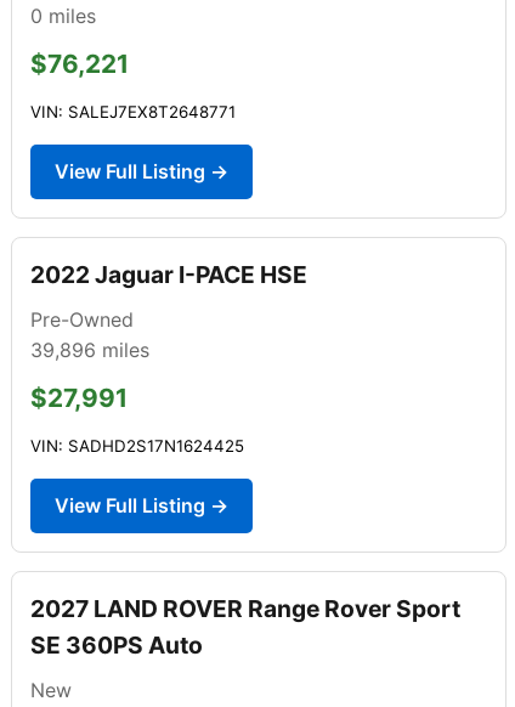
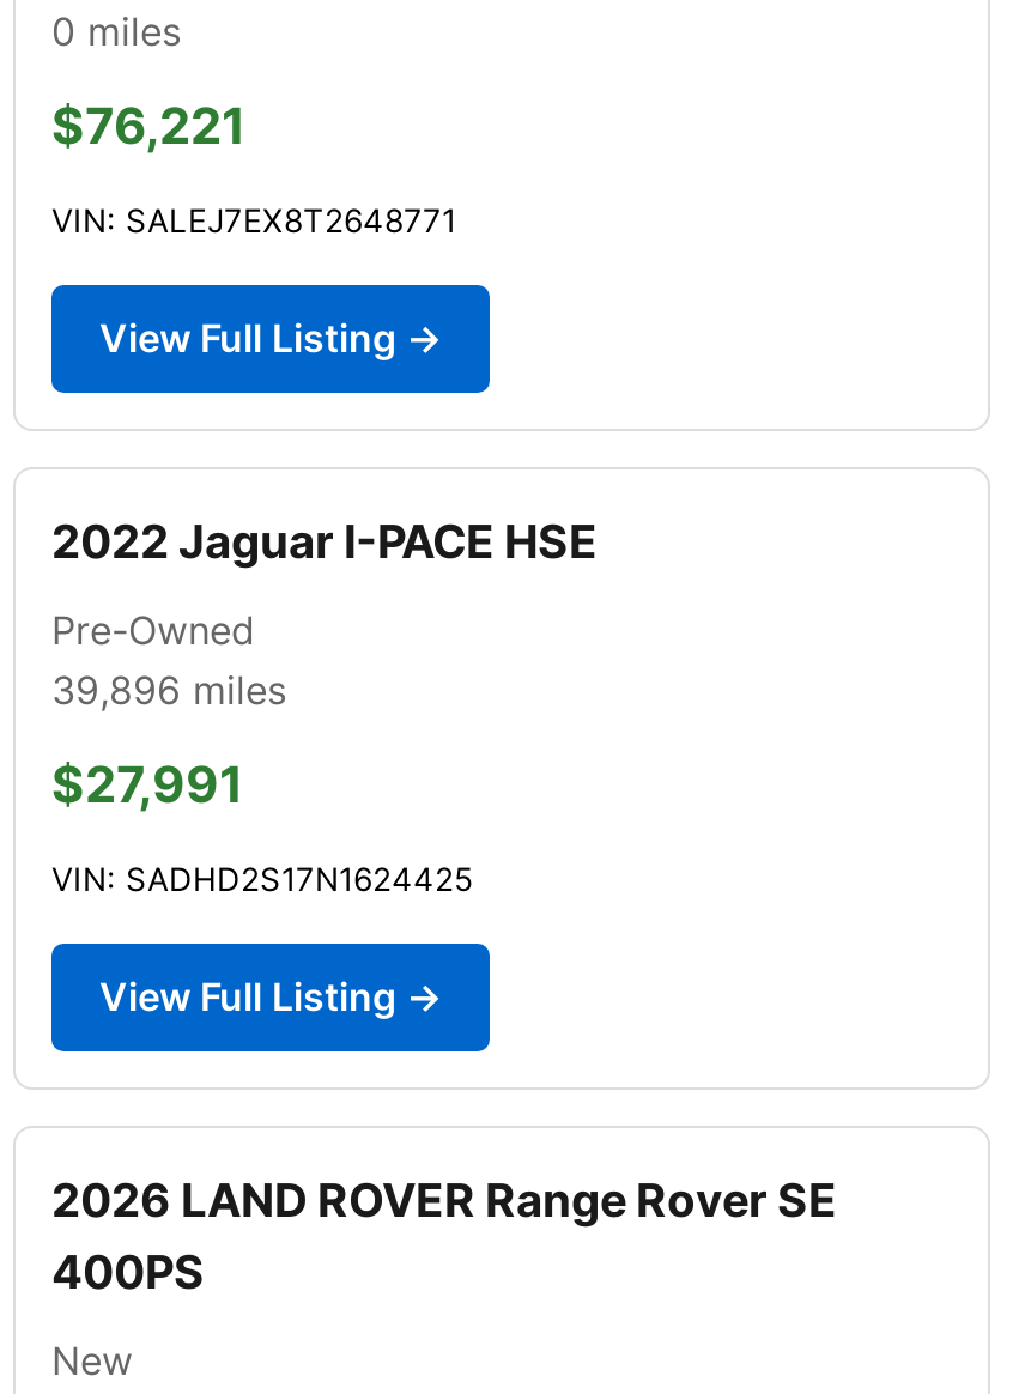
[30,594,460,660] 2027 LAND ROVER Range Rover Sport | SE 360PS Auto -> [51,1171,837,1300] 2026 LAND ROVER Range Rover SE | 400PS

